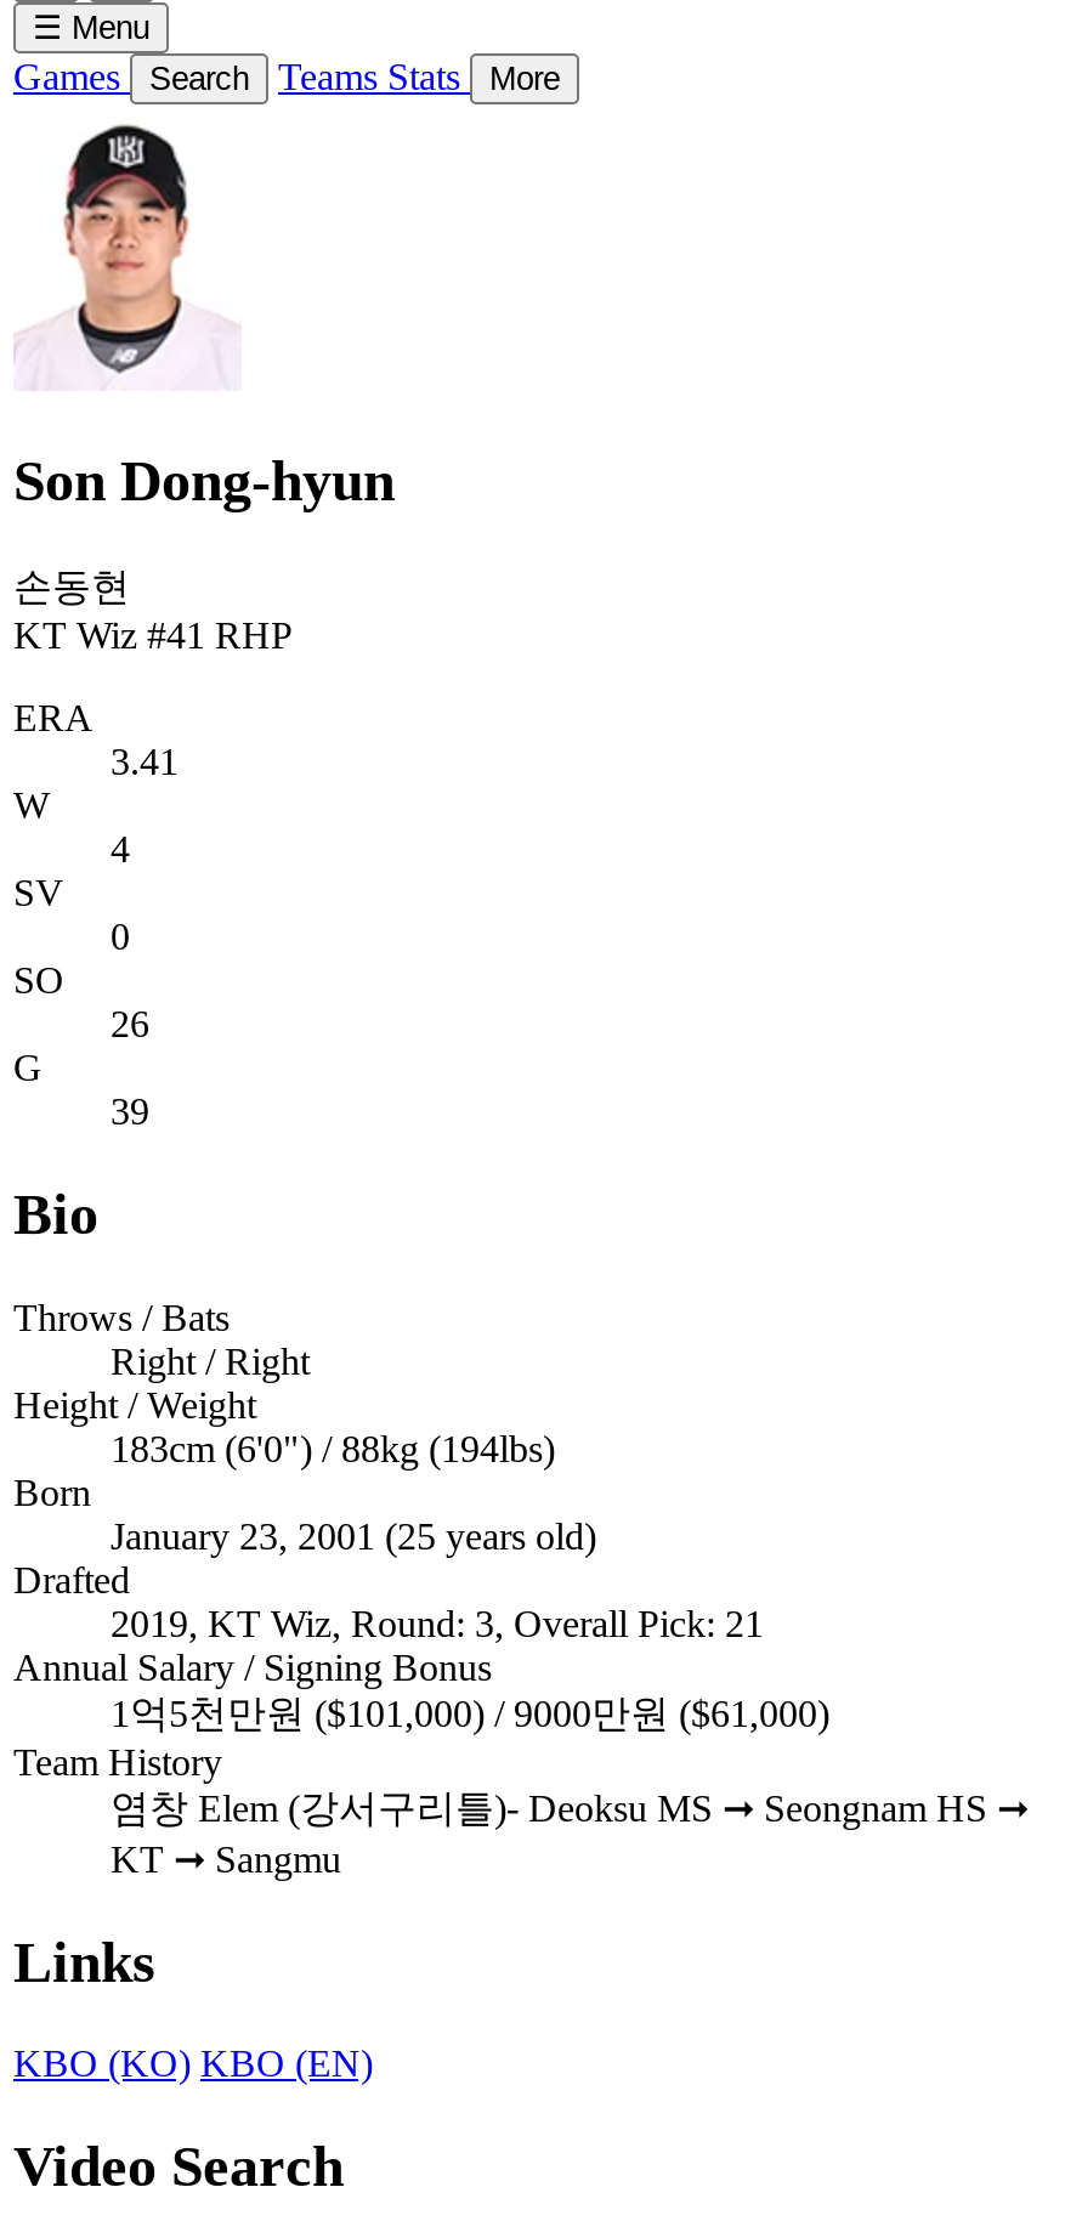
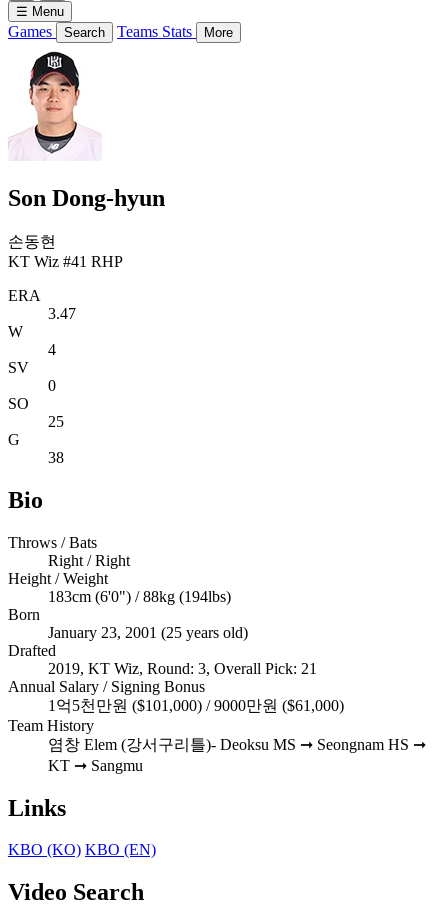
[111,740,179,782] 3.41 -> [48,305,76,322] 3.47
[111,1003,149,1044] 26 -> [48,413,64,430] 25
[111,1090,149,1131] 39 -> [48,449,64,466] 38

